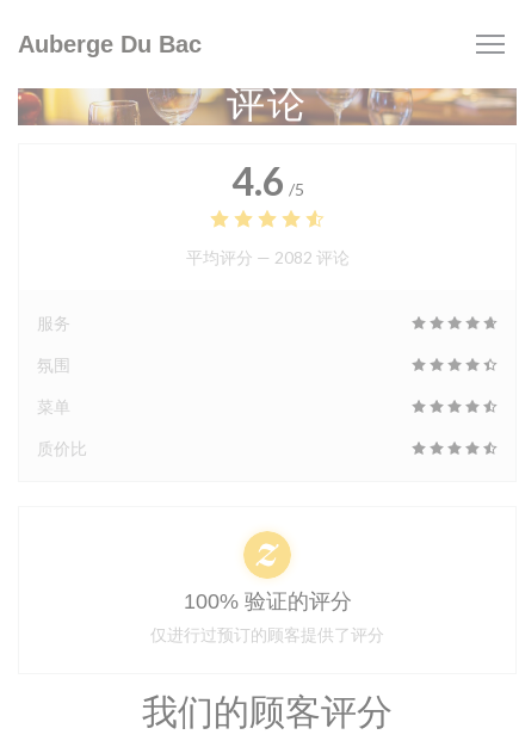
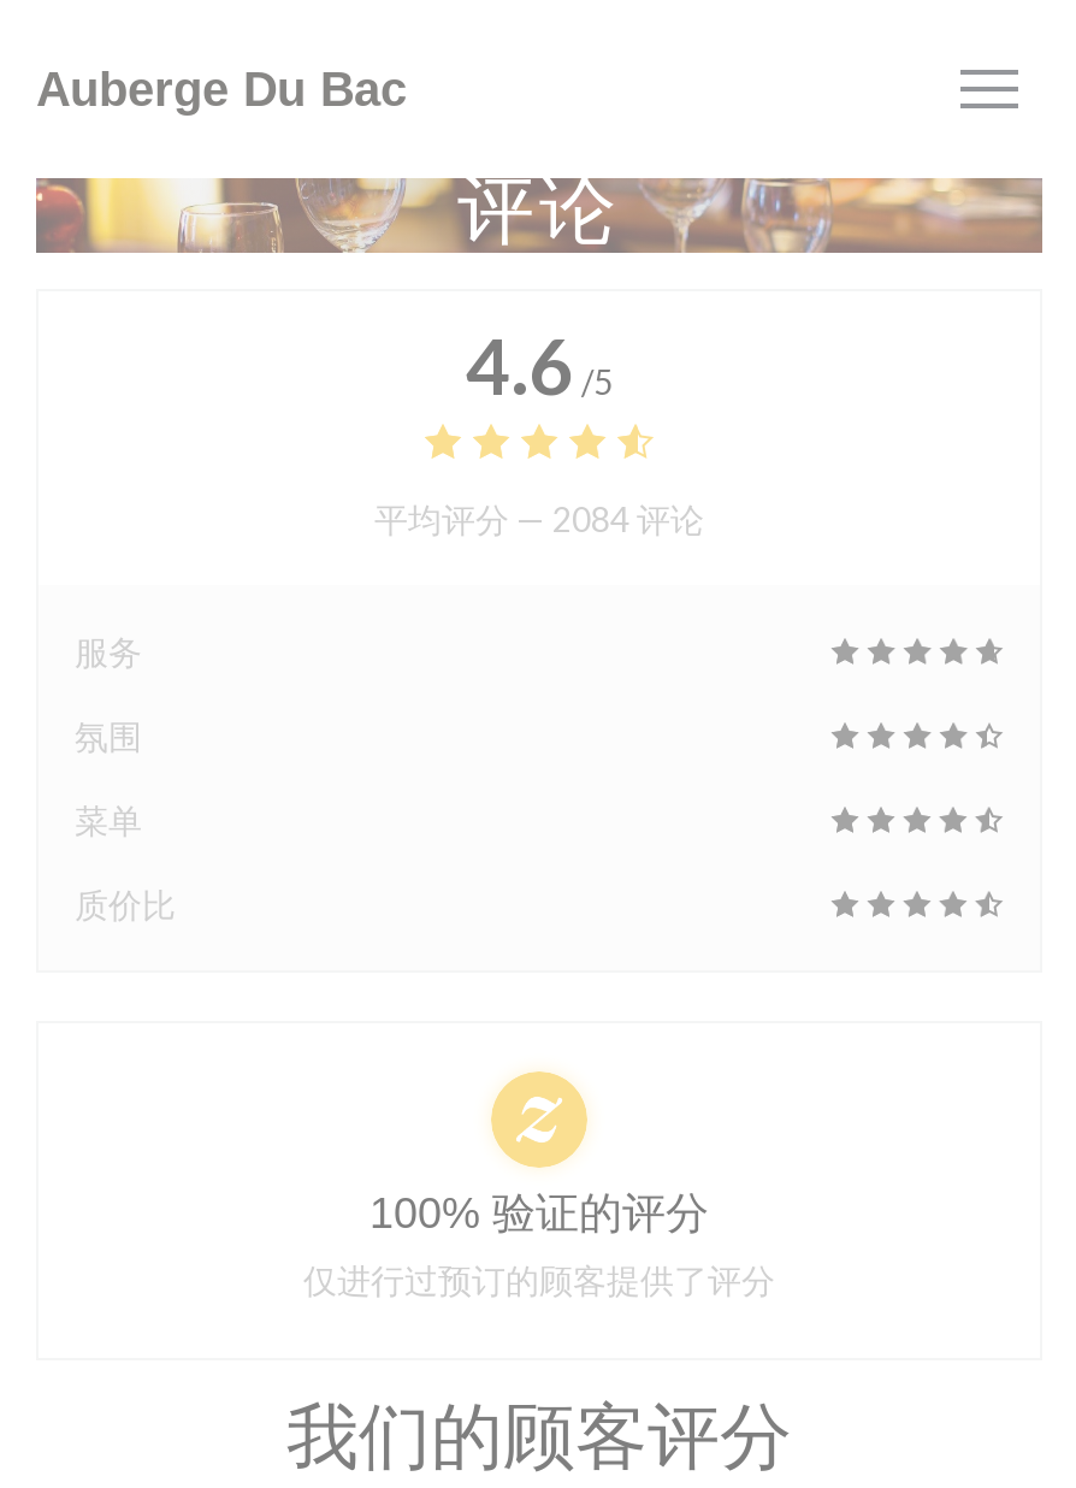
[186,247,349,267] 平均评分 — 2082 评论 -> [374,498,704,539] 平均评分 — 2084 评论

